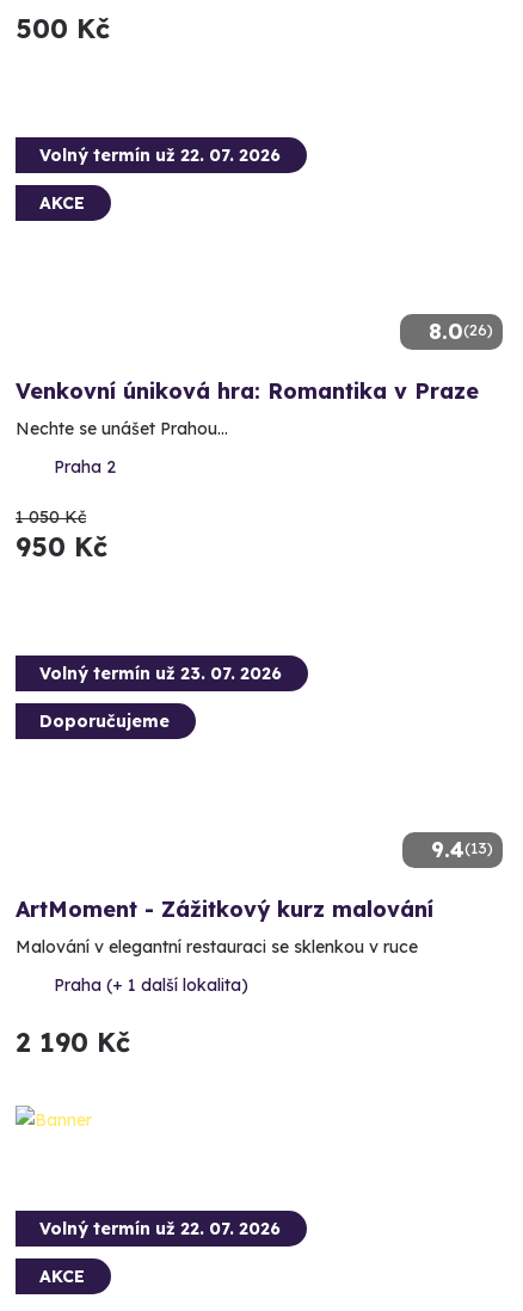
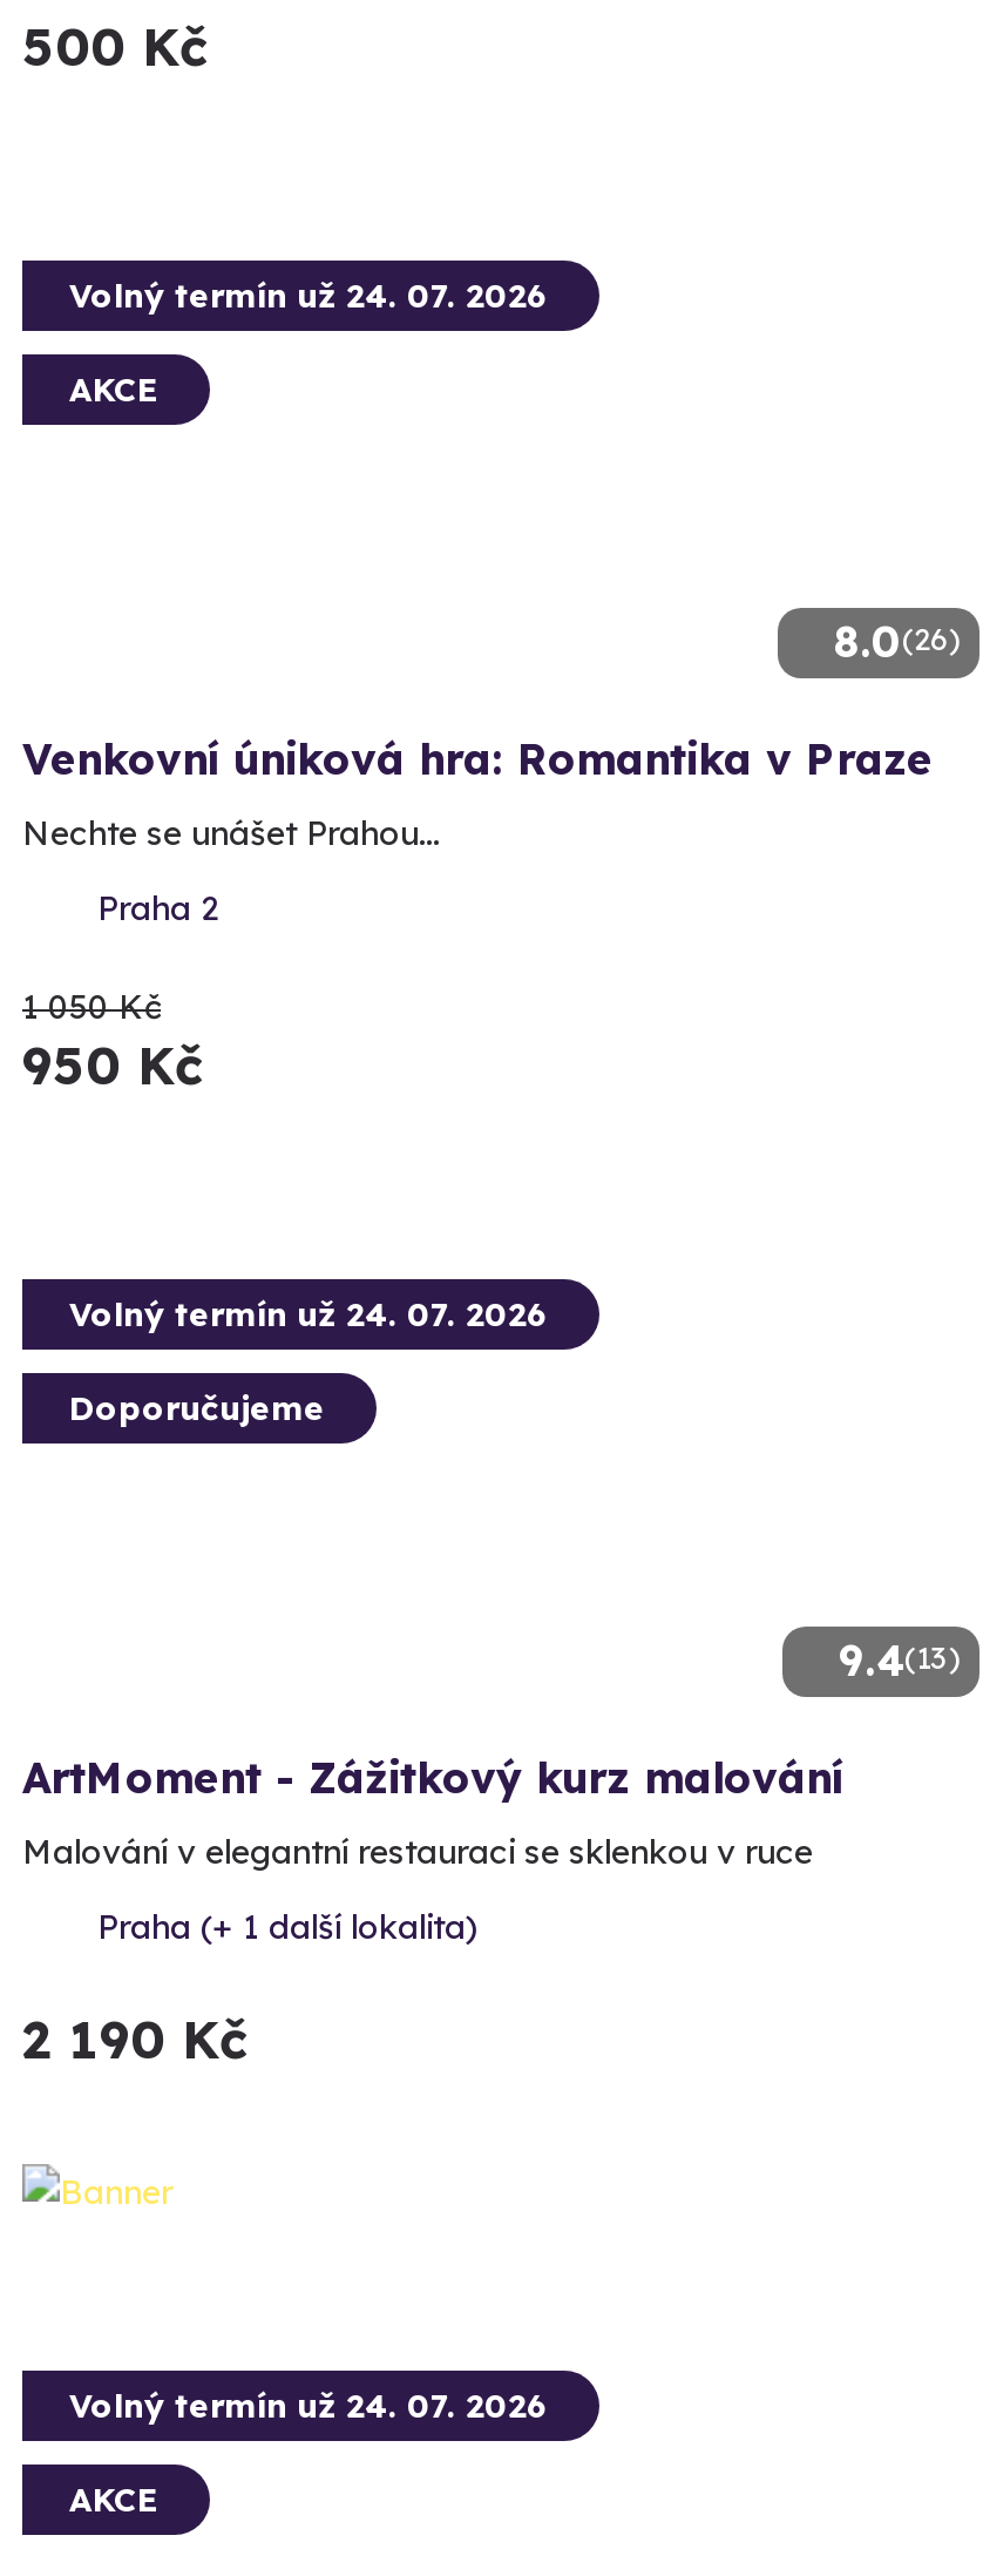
[39,145,281,166] Volný termín už 22. 07. 2026 -> [69,275,548,317] Volný termín už 24. 07. 2026
[39,663,282,684] Volný termín už 23. 07. 2026 -> [69,1294,548,1336] Volný termín už 24. 07. 2026
[39,1217,281,1239] Volný termín už 22. 07. 2026 -> [69,2384,548,2426] Volný termín už 24. 07. 2026

